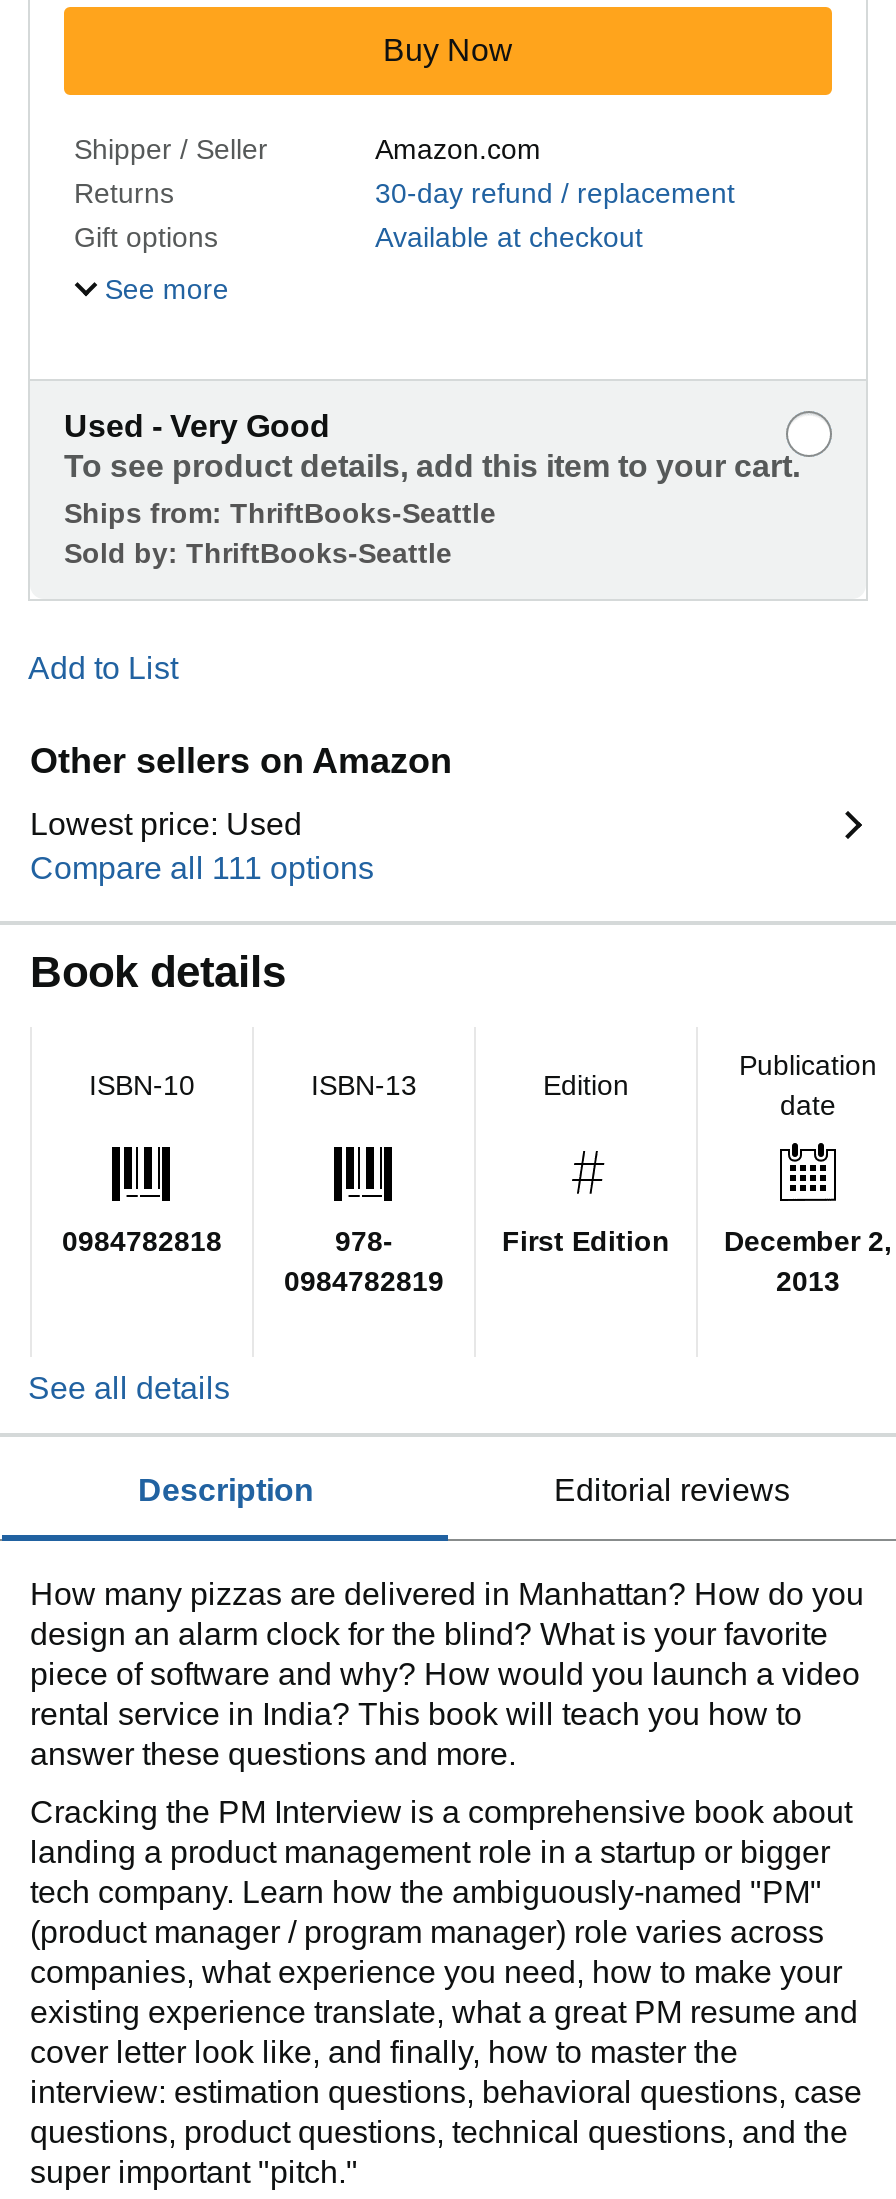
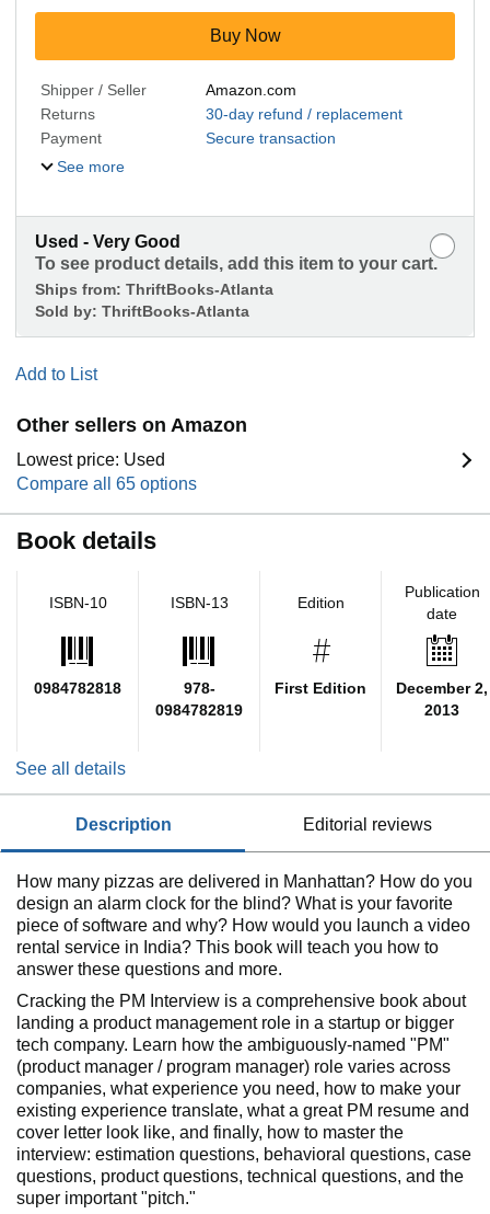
[74,221,643,253] Gift options | Available at checkout -> [40,129,335,147] Payment | Secure transaction
[64,497,496,529] Ships from: ThriftBooks-Seattle -> [35,281,273,298] Ships from: ThriftBooks-Atlanta
[64,537,452,569] Sold by: ThriftBooks-Seattle -> [35,303,249,320] Sold by: ThriftBooks-Atlanta
[30,851,374,885] Compare all 111 options -> [16,475,197,493] Compare all 65 options

